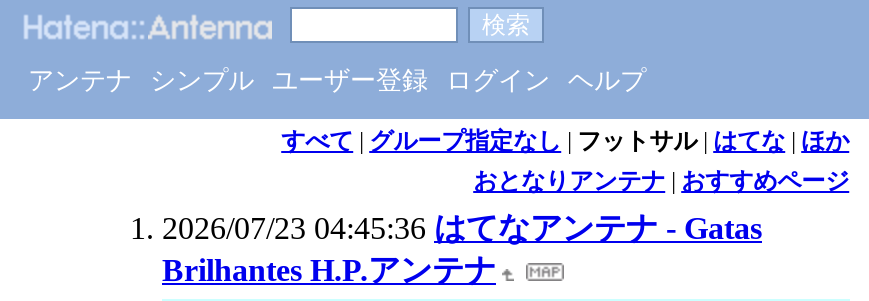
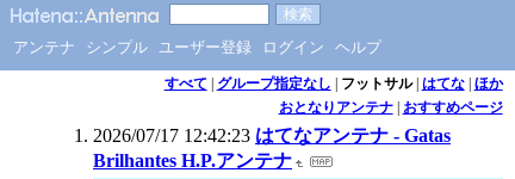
[162,211,762,245] 2026/07/23 04:45:36 はてなアンテナ - Gatas -> [93,125,451,145] 2026/07/17 12:42:23 はてなアンテナ - Gatas

